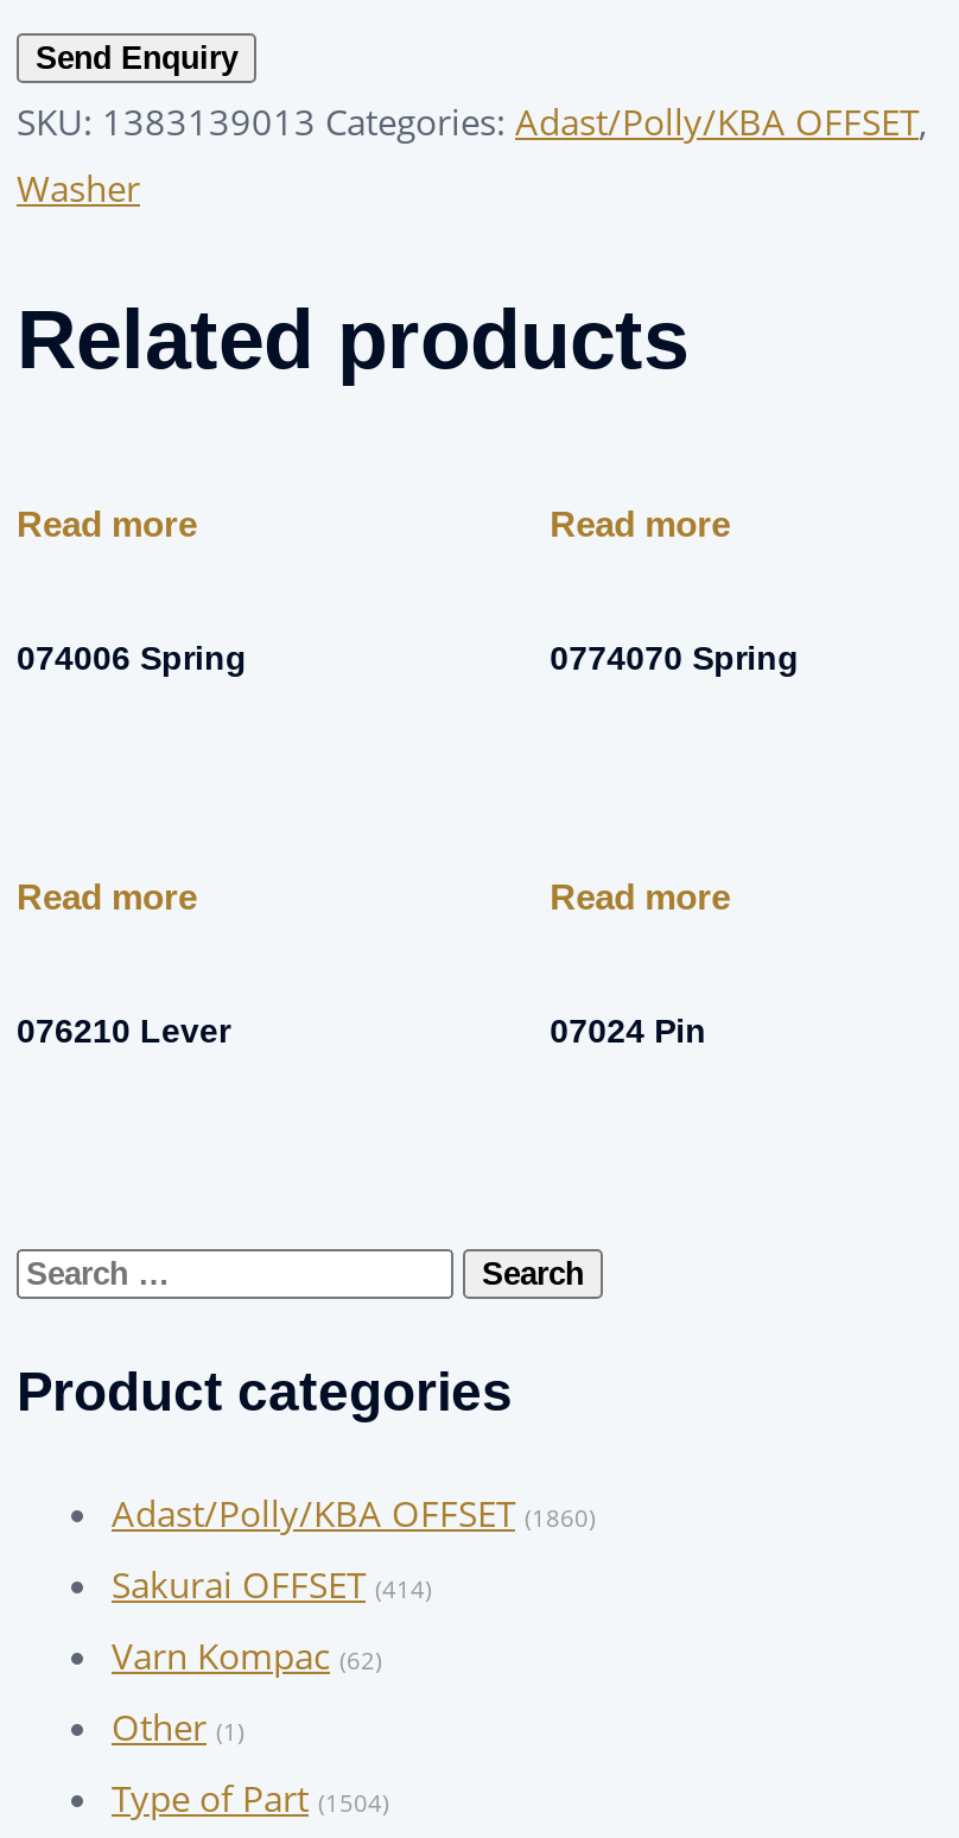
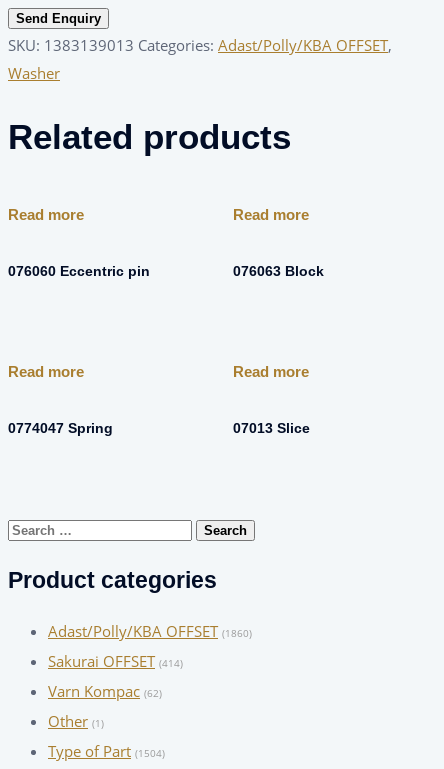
[17,640,247,677] 074006 Spring -> [8,263,150,279] 076060 Eccentric pin
[550,640,799,677] 0774070 Spring -> [233,263,324,279] 076063 Block
[17,1012,230,1050] 076210 Lever -> [8,420,113,436] 0774047 Spring
[550,1012,706,1050] 07024 Pin -> [233,420,310,436] 07013 Slice

